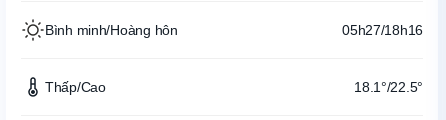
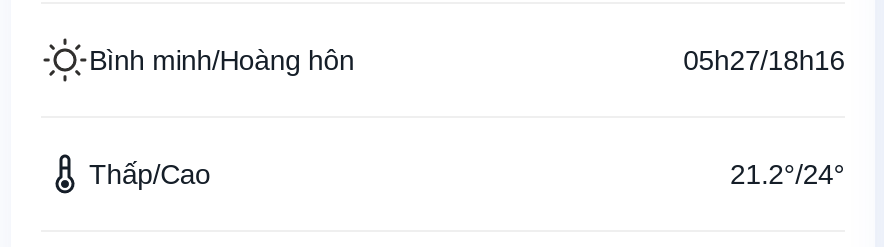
[354,79,423,95] 18.1°/22.5° -> [730,158,845,190] 21.2°/24°

